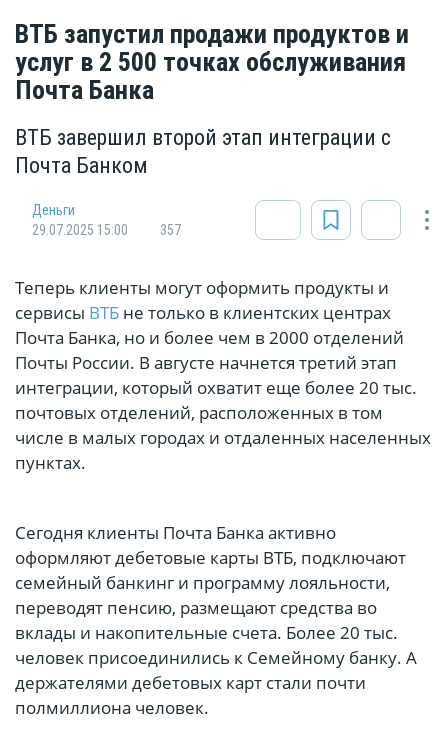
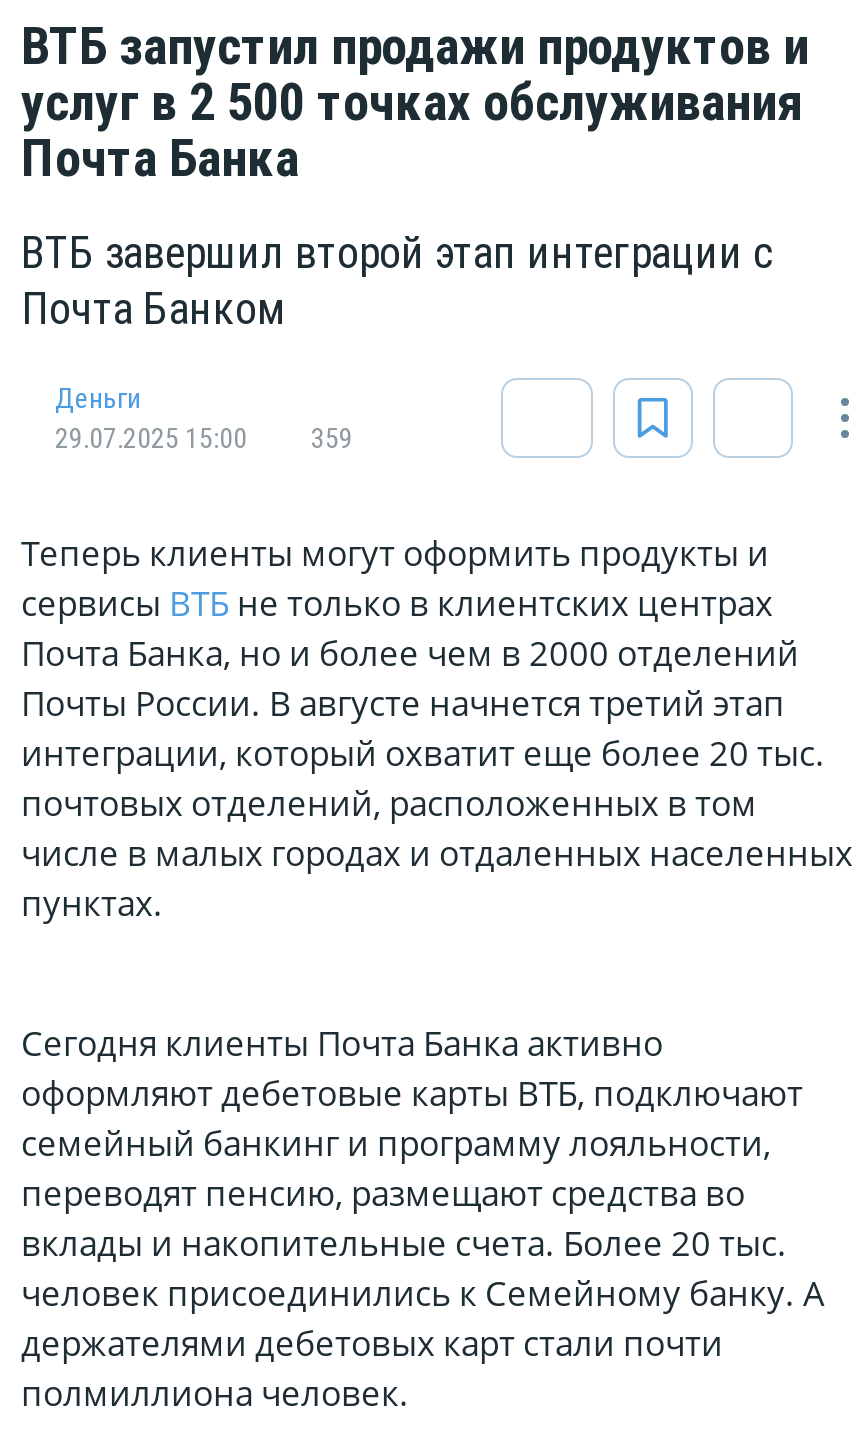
[32,222,181,238] 29.07.2025 15:00 357 -> [55,423,353,455] 29.07.2025 15:00 359

